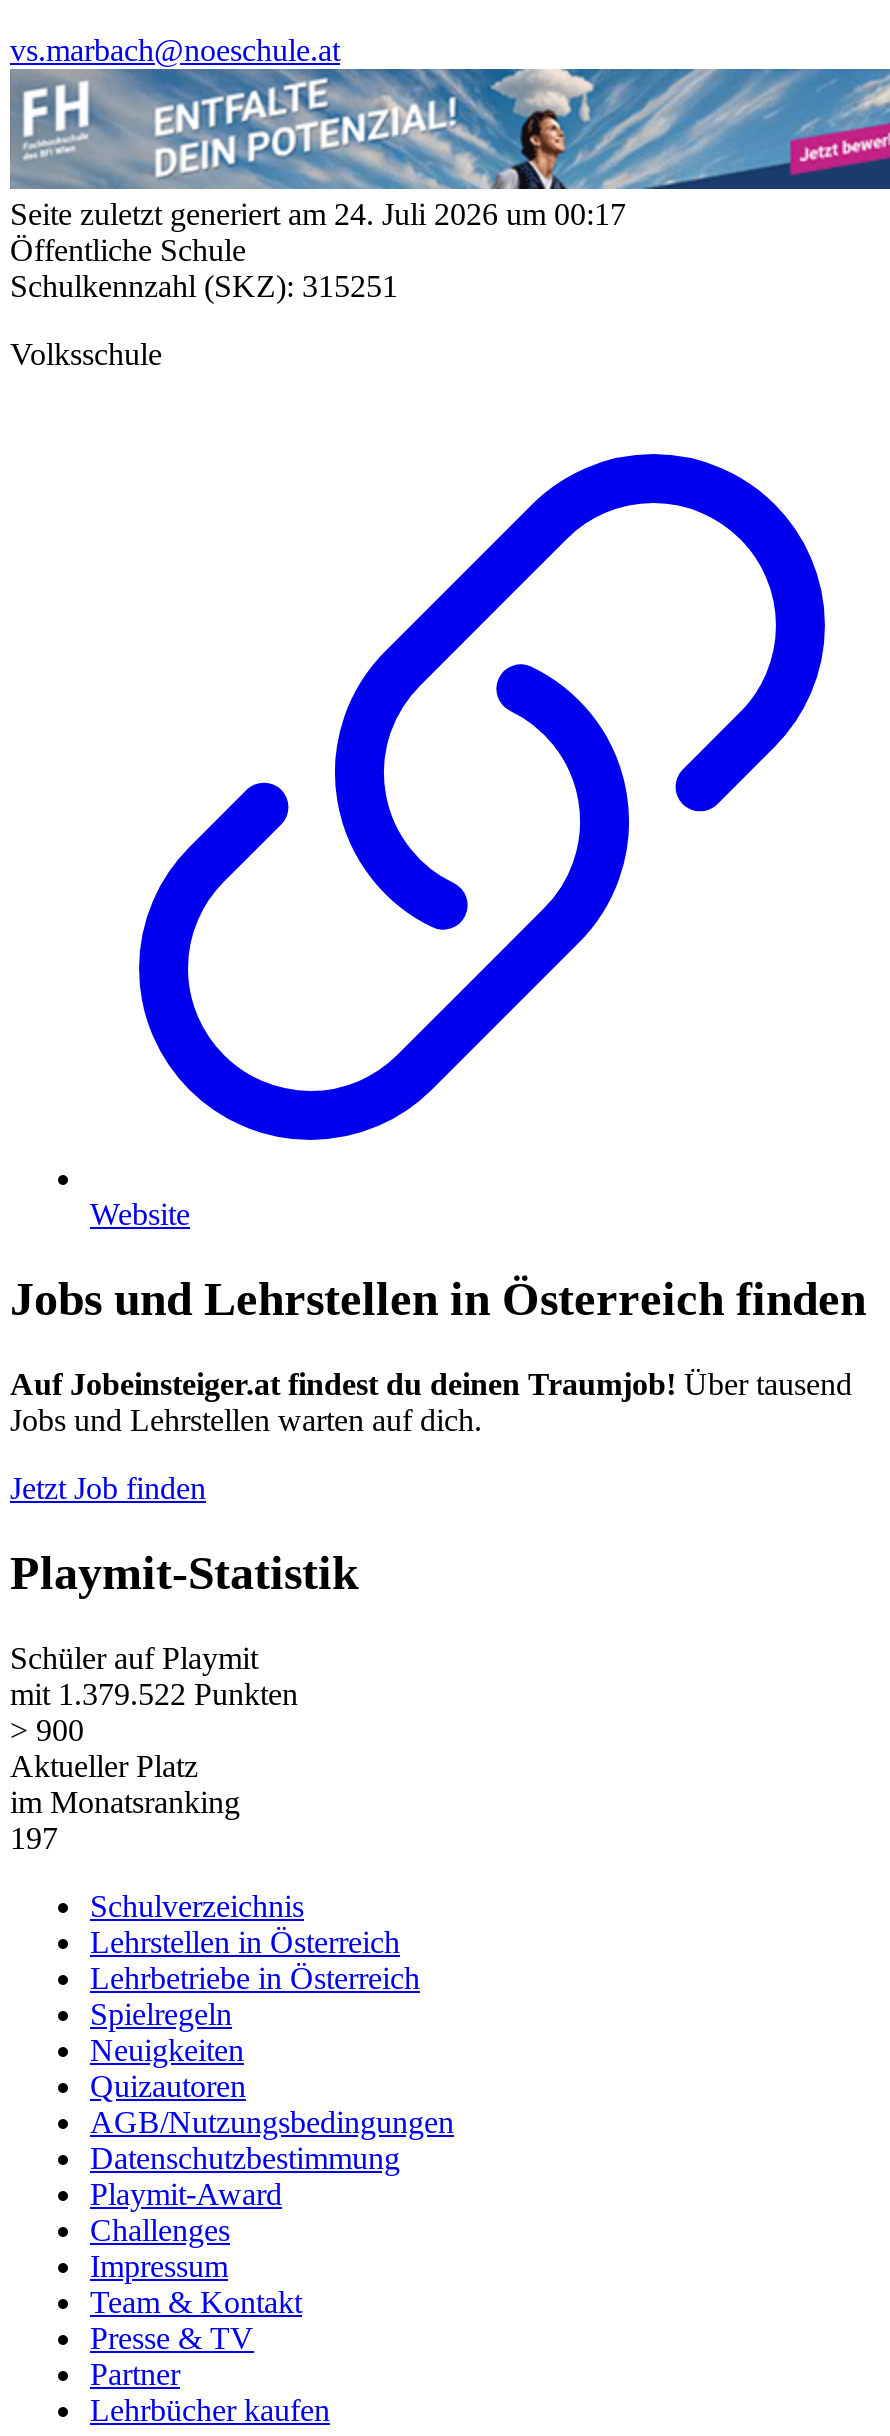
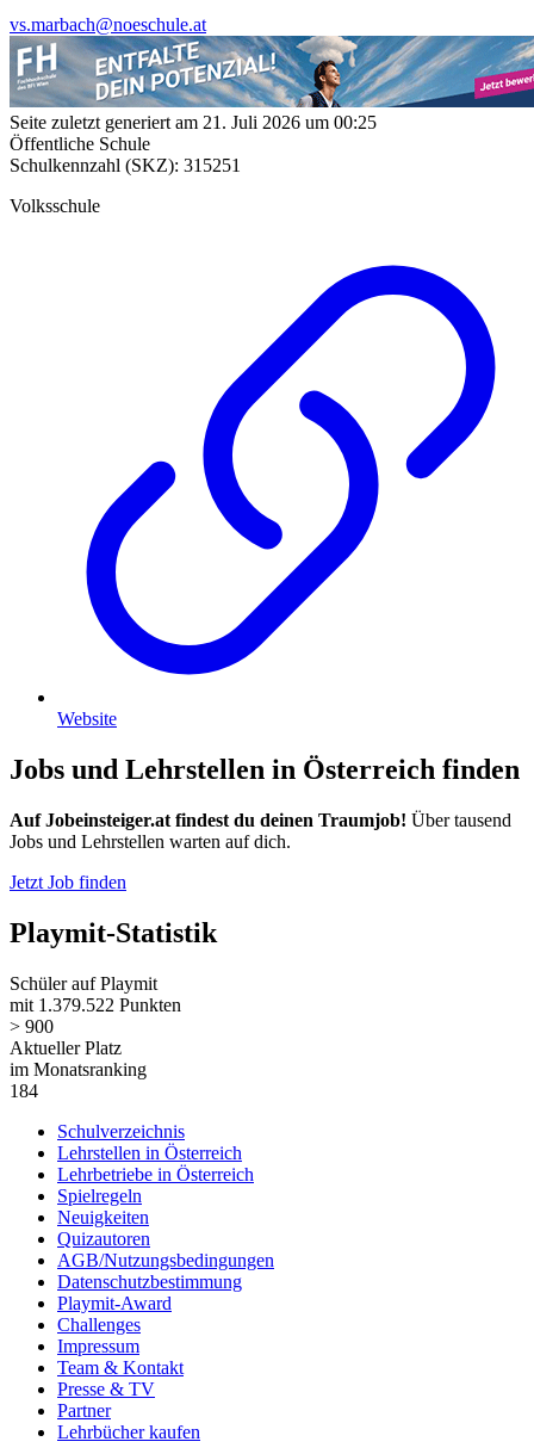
[10,198,626,232] Seite zuletzt generiert am 24. Juli 2026 um 00:17 -> [10,112,377,133] Seite zuletzt generiert am 21. Juli 2026 um 00:25
[10,1821,58,1855] 197 -> [10,1081,38,1101] 184

